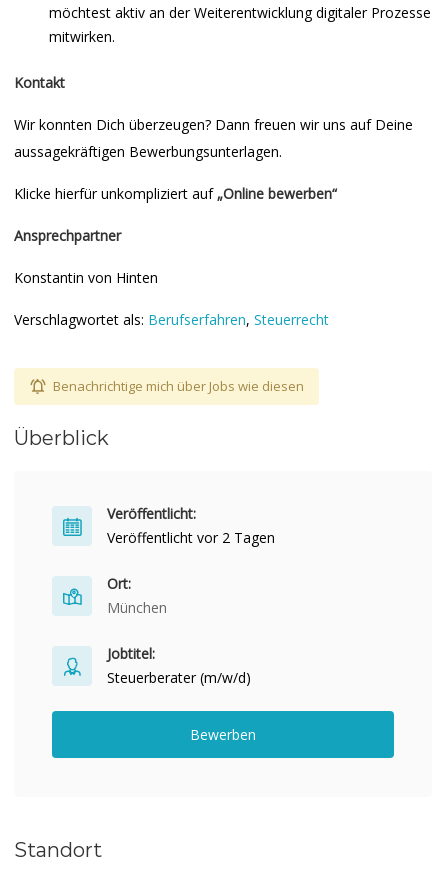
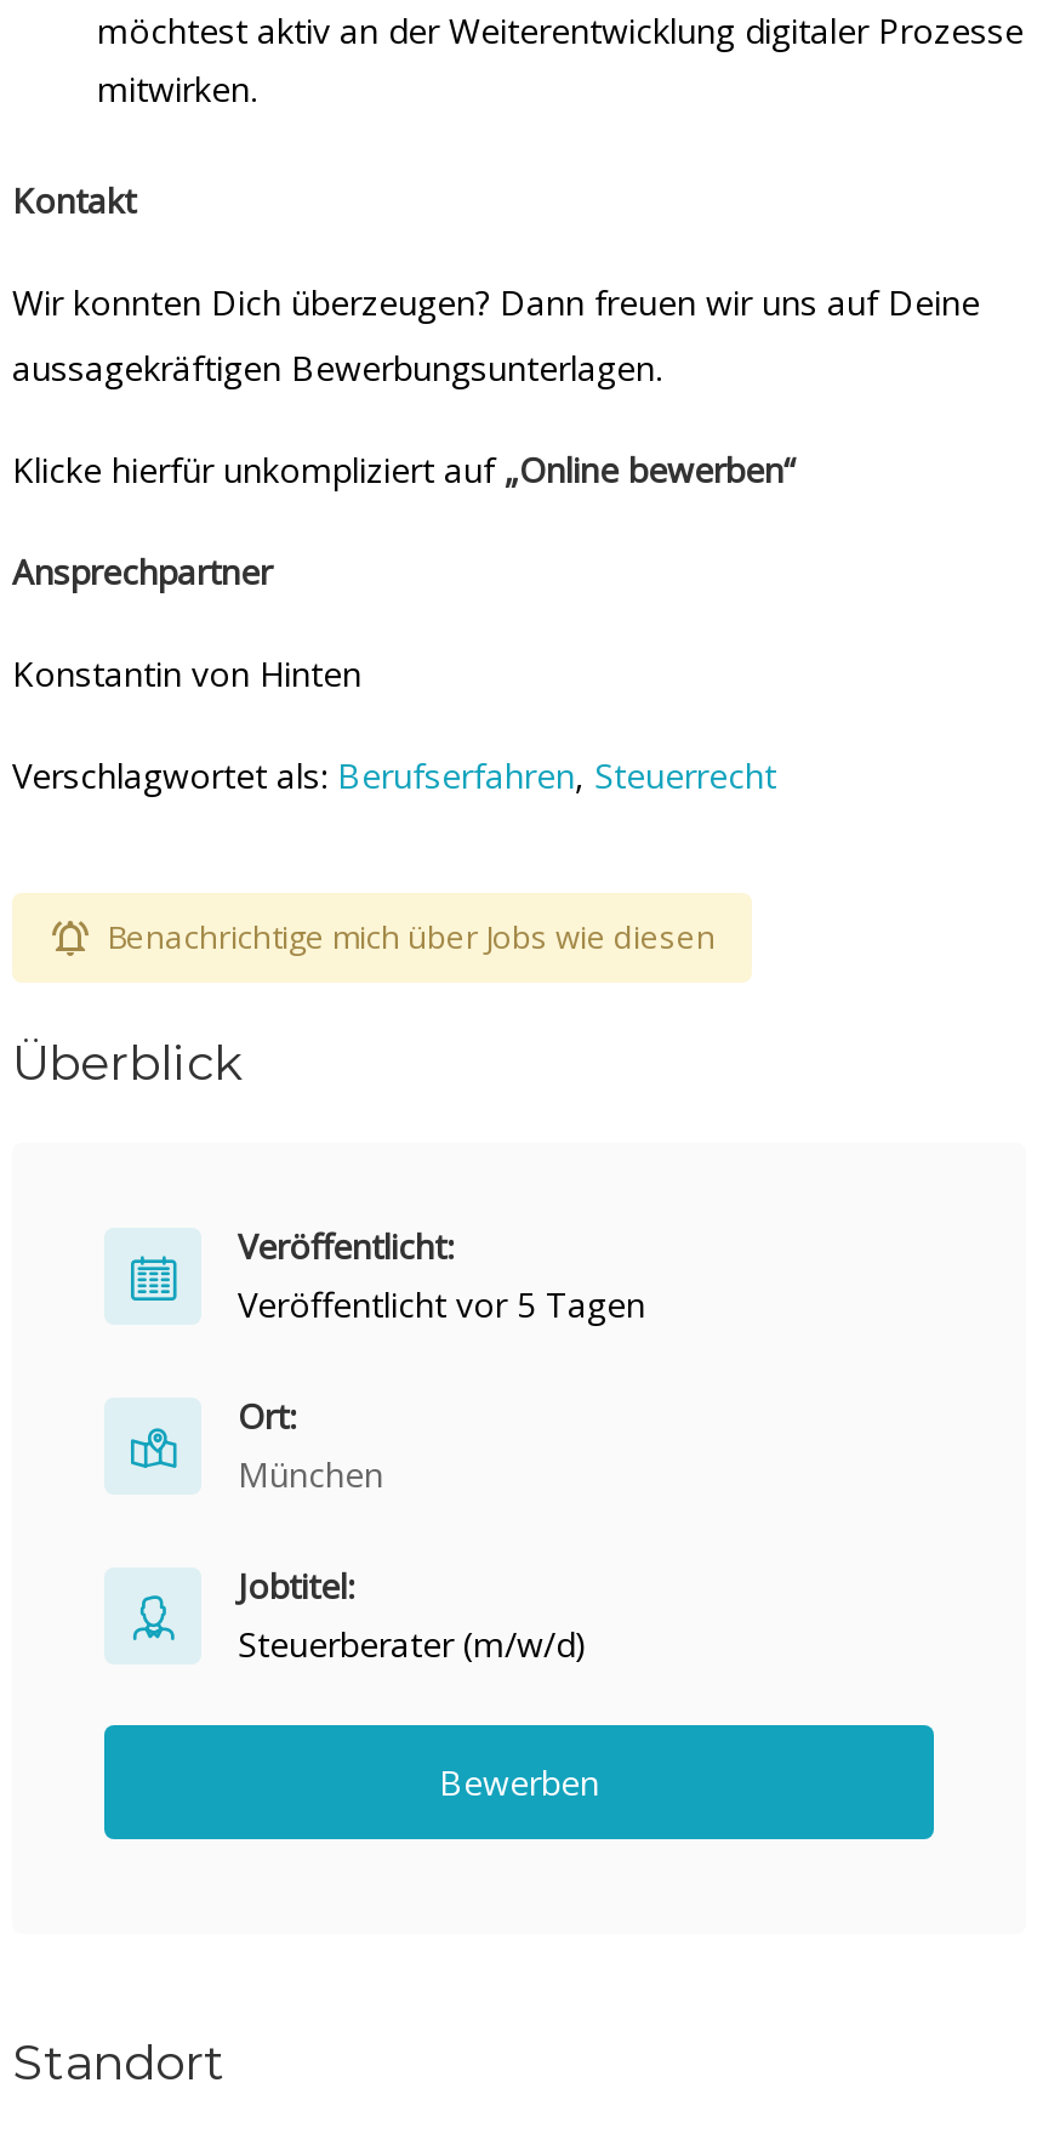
[107,528,275,547] Veröffentlicht vor 2 Tagen -> [238,1281,645,1327] Veröffentlicht vor 5 Tagen

